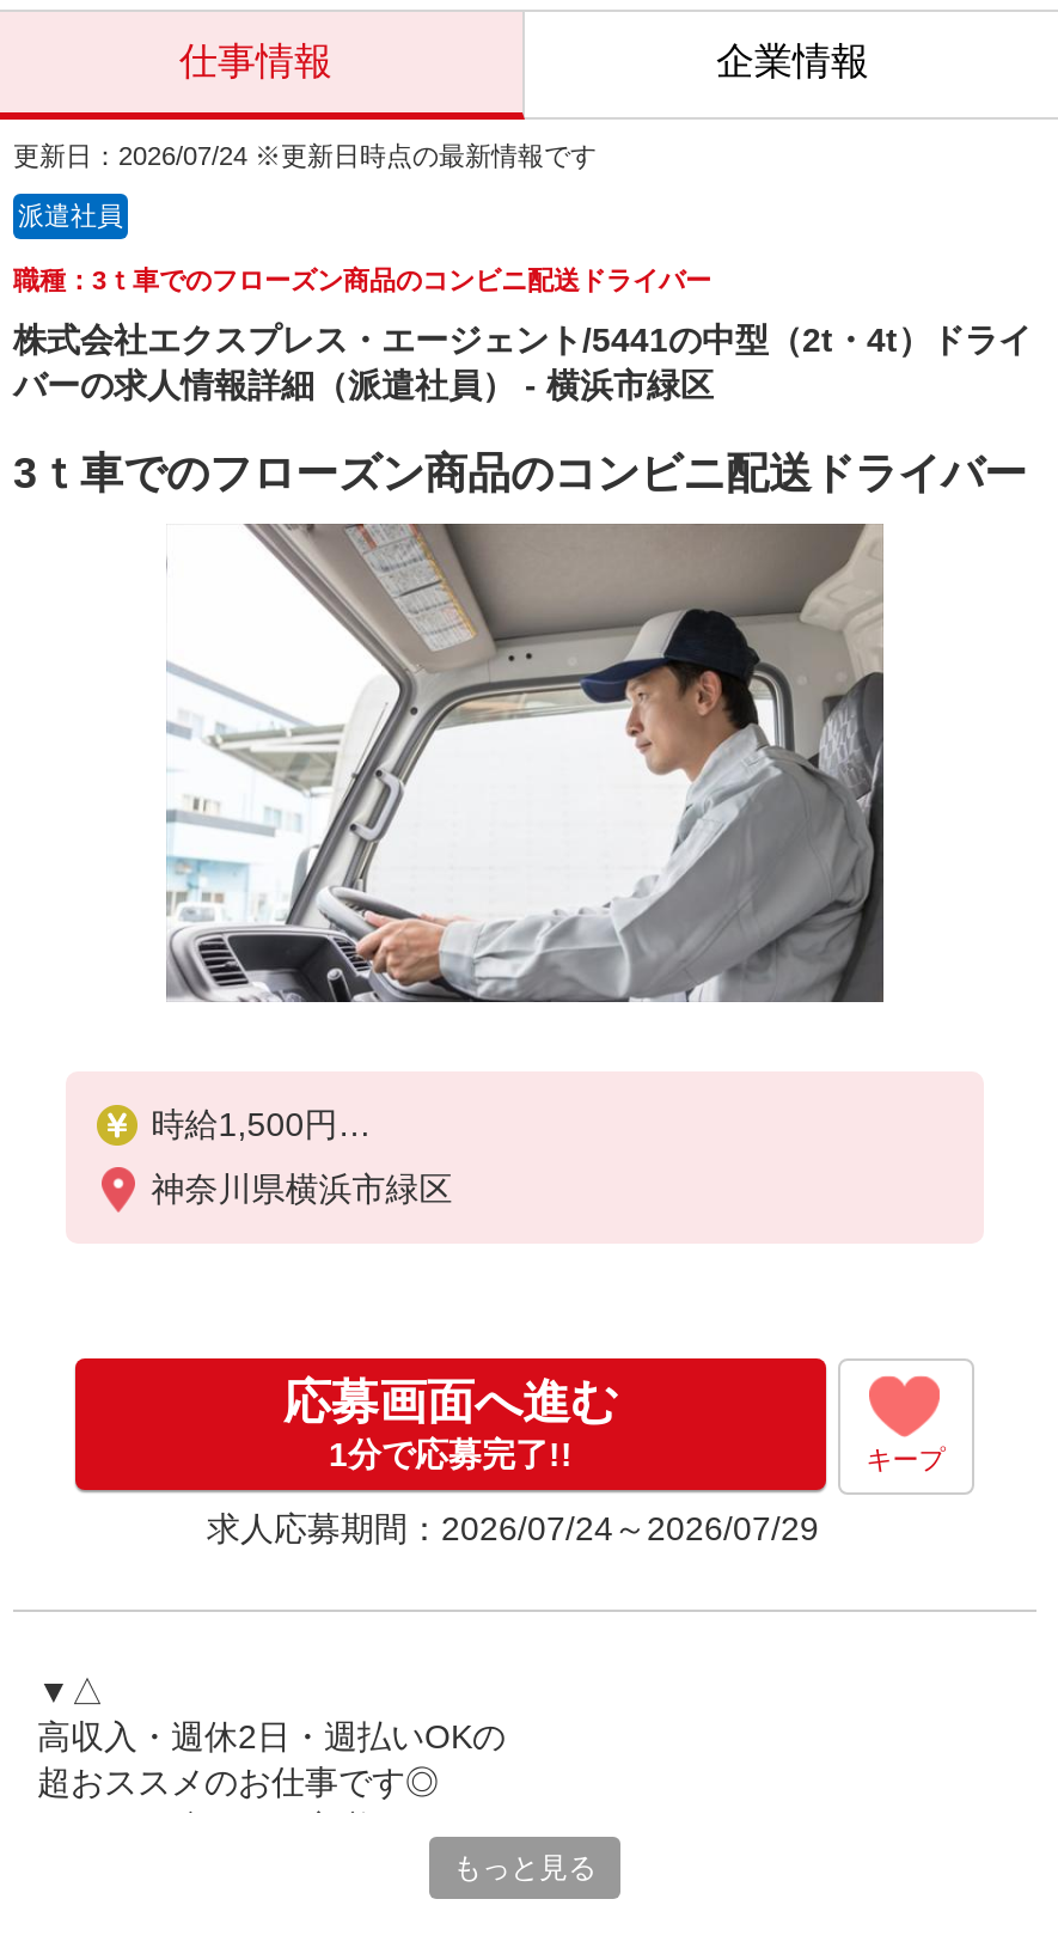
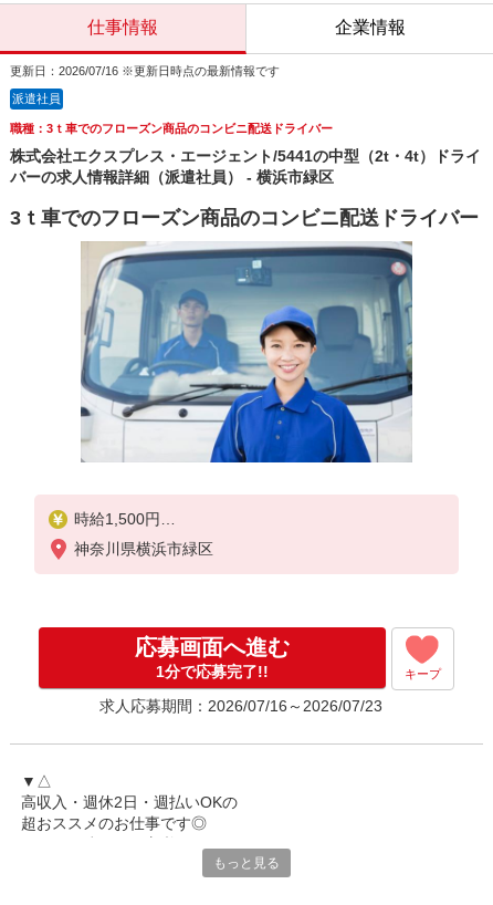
[13,141,597,170] 更新日：2026/07/24 ※更新日時点の最新情報です -> [10,64,280,77] 更新日：2026/07/16 ※更新日時点の最新情報です
[166,521,886,1004] [image] -> [80,241,412,464] [image]
[207,1509,819,1547] 求人応募期間：2026/07/24～2026/07/29 -> [99,697,382,715] 求人応募期間：2026/07/16～2026/07/23

